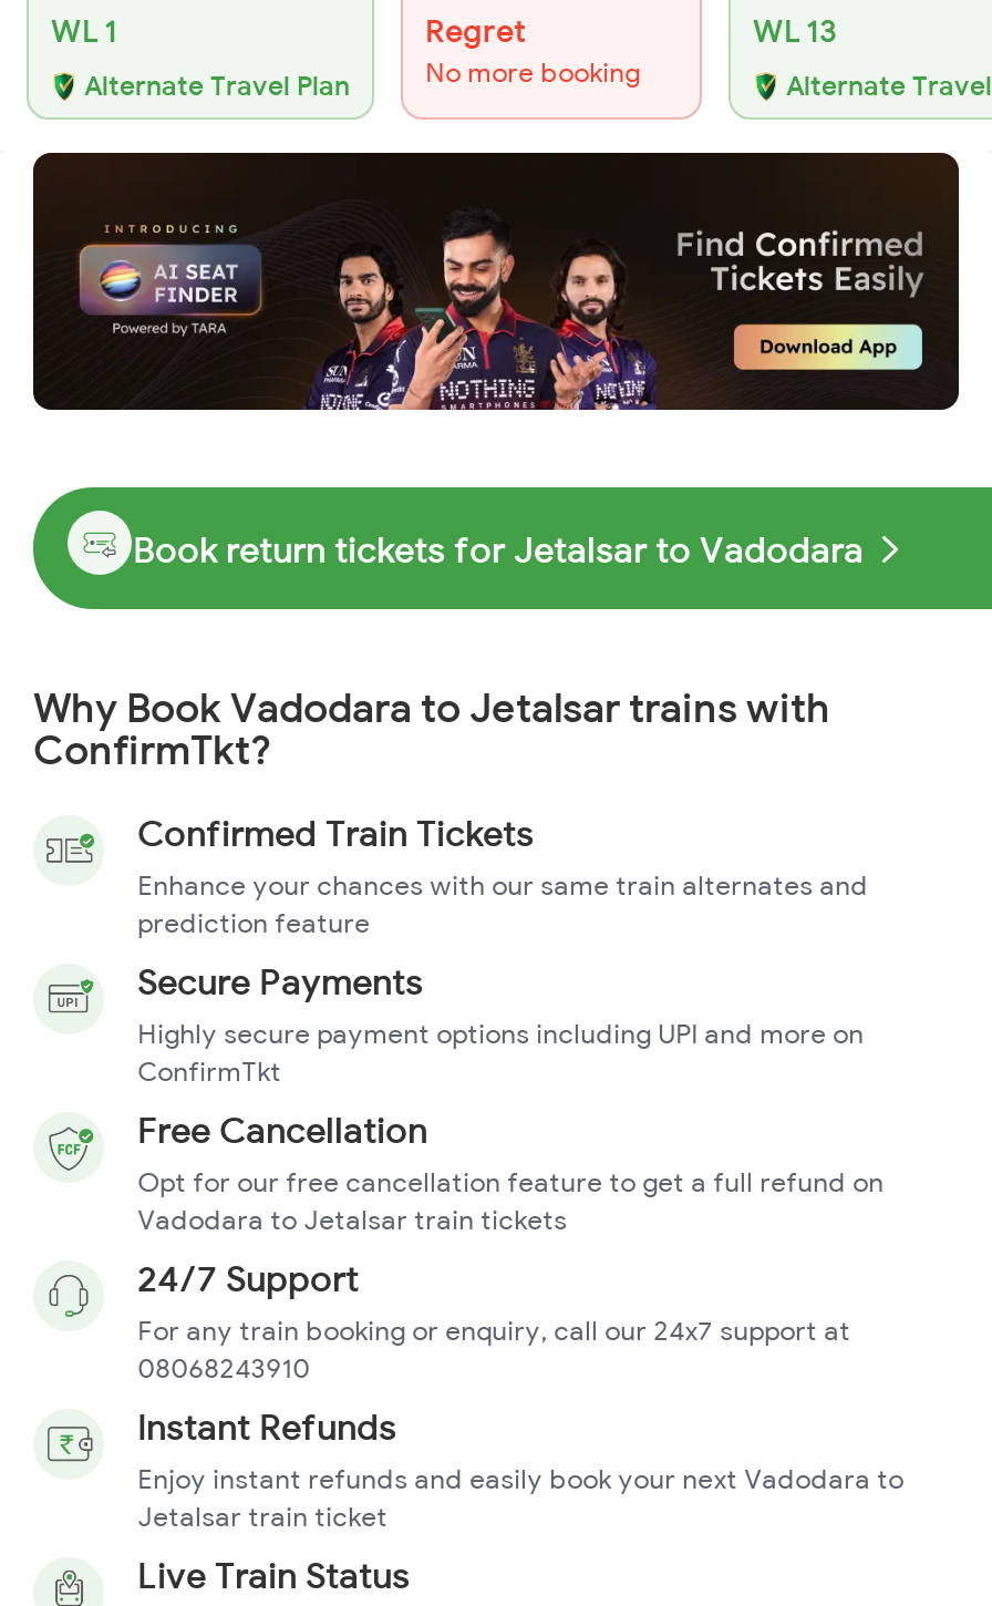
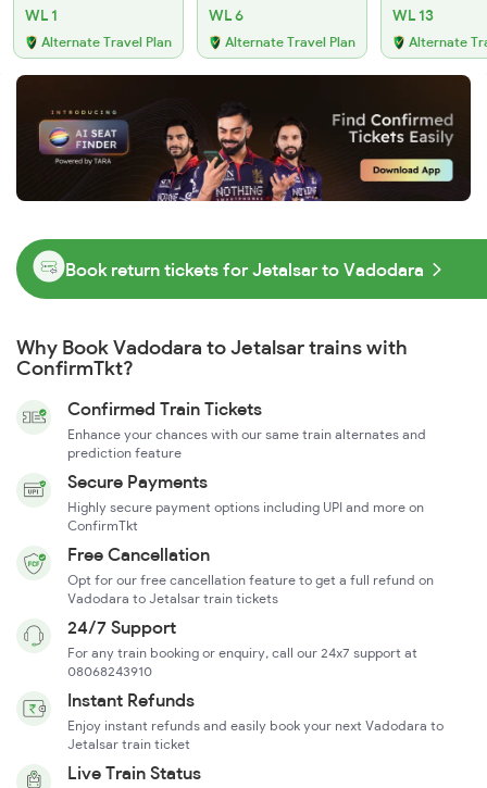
[425,11,640,89] Regret | No more booking -> [209,5,355,50] WL 6 | Alternate Travel Plan

